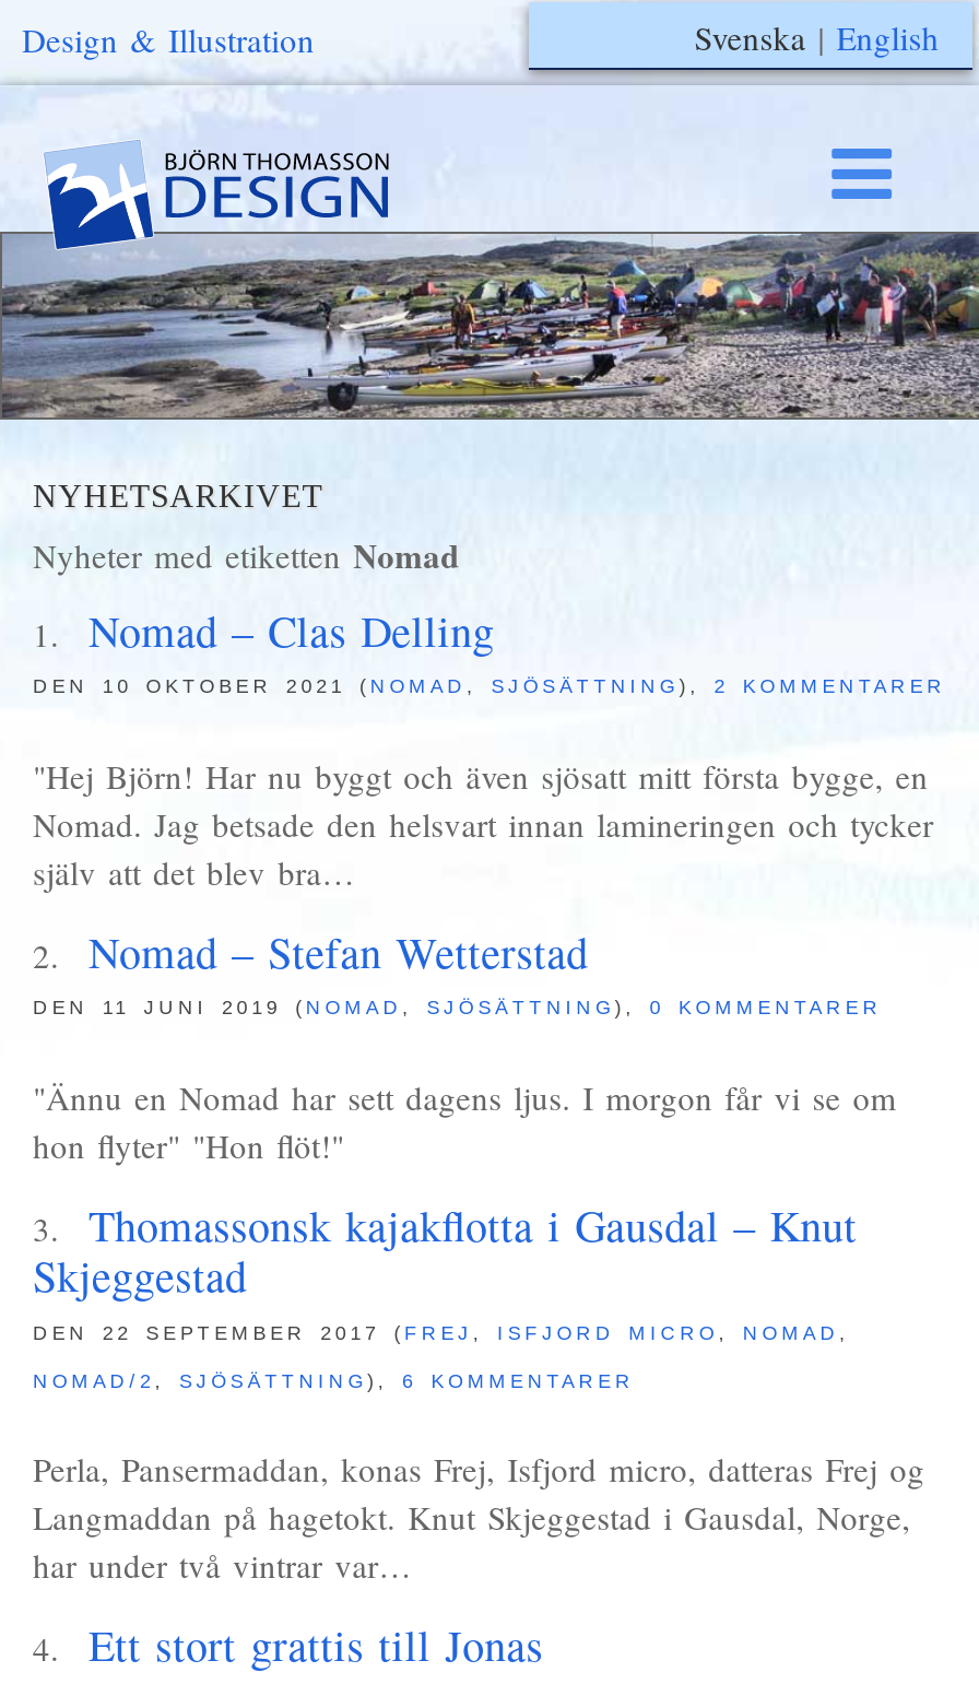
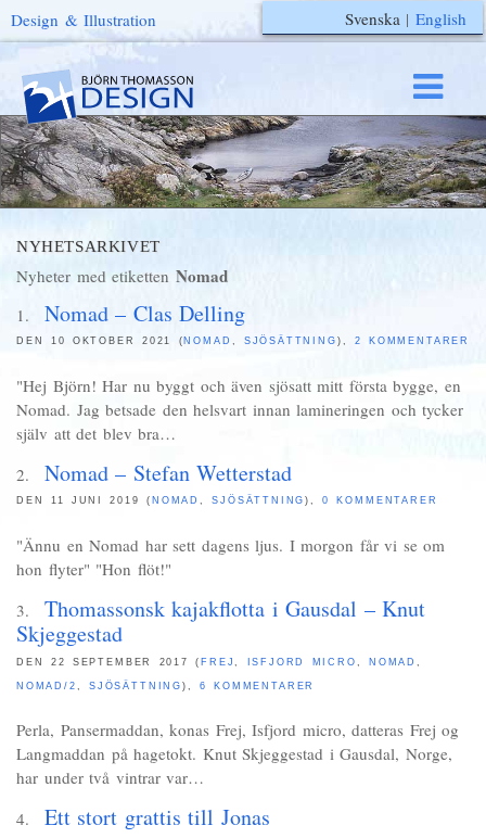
[7,232,972,420] [image] -> [3,115,483,208] [image]

